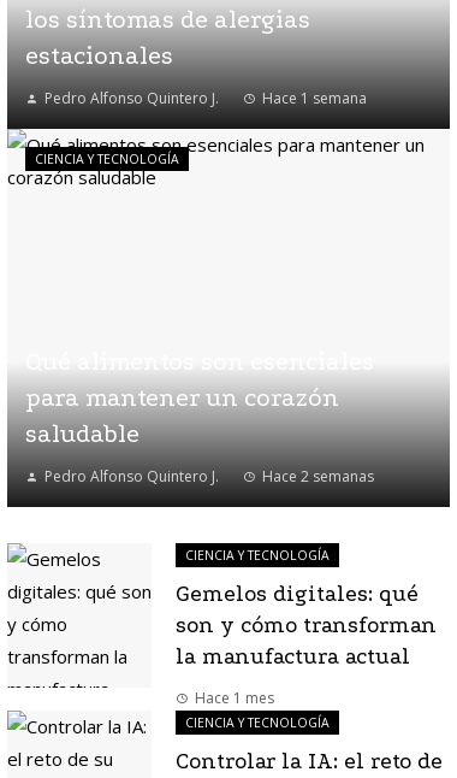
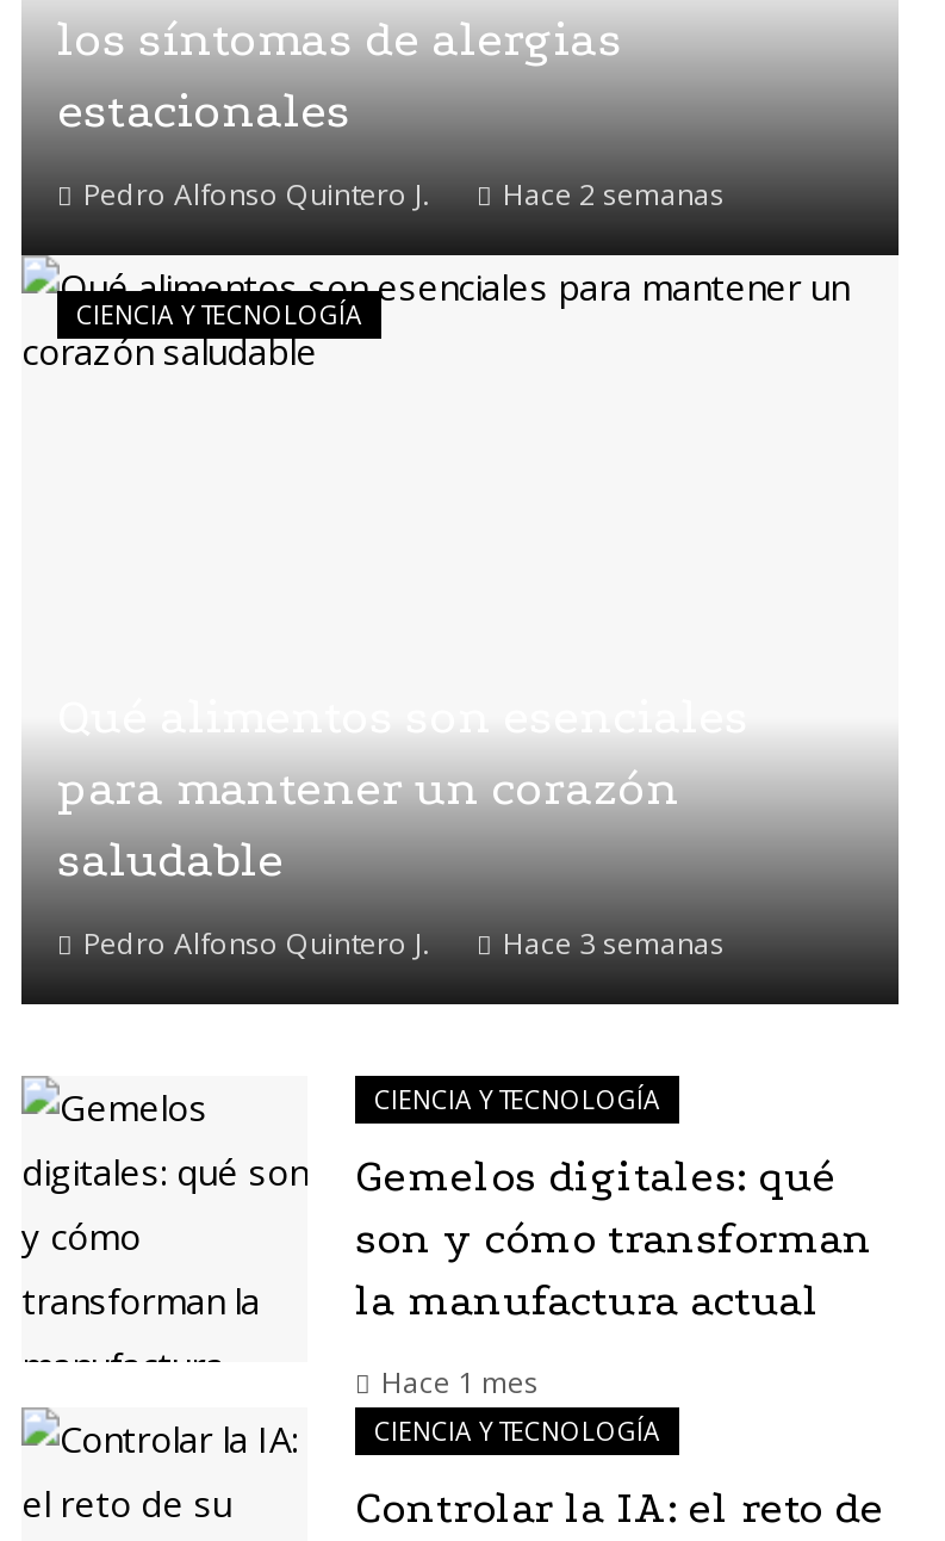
[262,88,367,108] Hace 1 semana -> [503,174,725,215] Hace 2 semanas
[262,466,374,486] Hace 2 semanas -> [503,922,725,963] Hace 3 semanas

